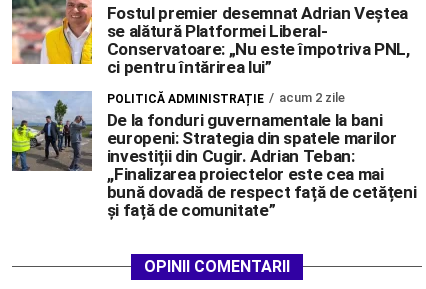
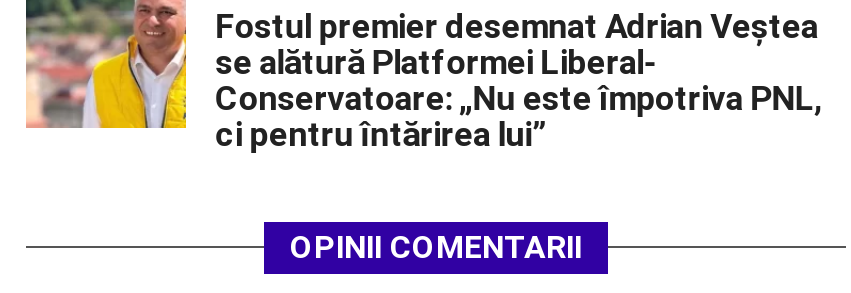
[11,90,416,220] [image] | POLITICĂ ADMINISTRAȚIE | acum 2 zile | De la fonduri guvernamentale la bani | europeni: Strategia din spatele marilor | investiții din Cugir. Adrian Teban: | ,,Finalizarea proiectelor este cea mai | bună dovadă de respect față de cetățeni | și față de comunitate” -> none

